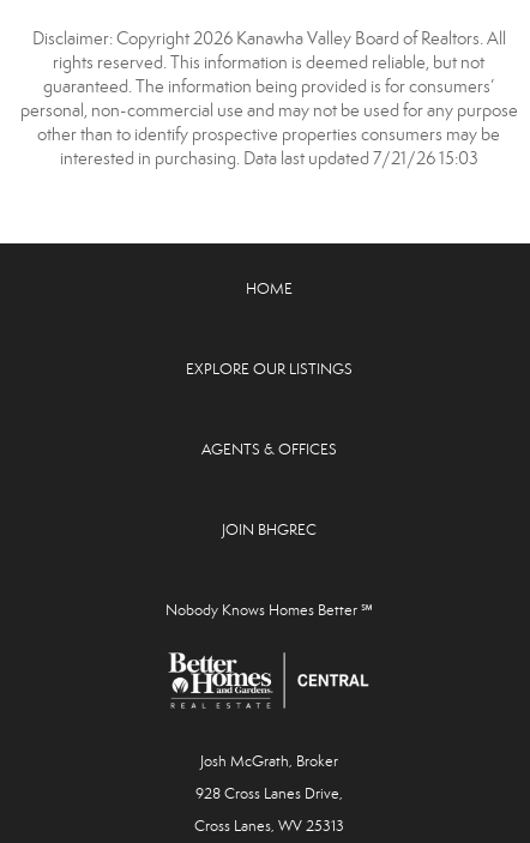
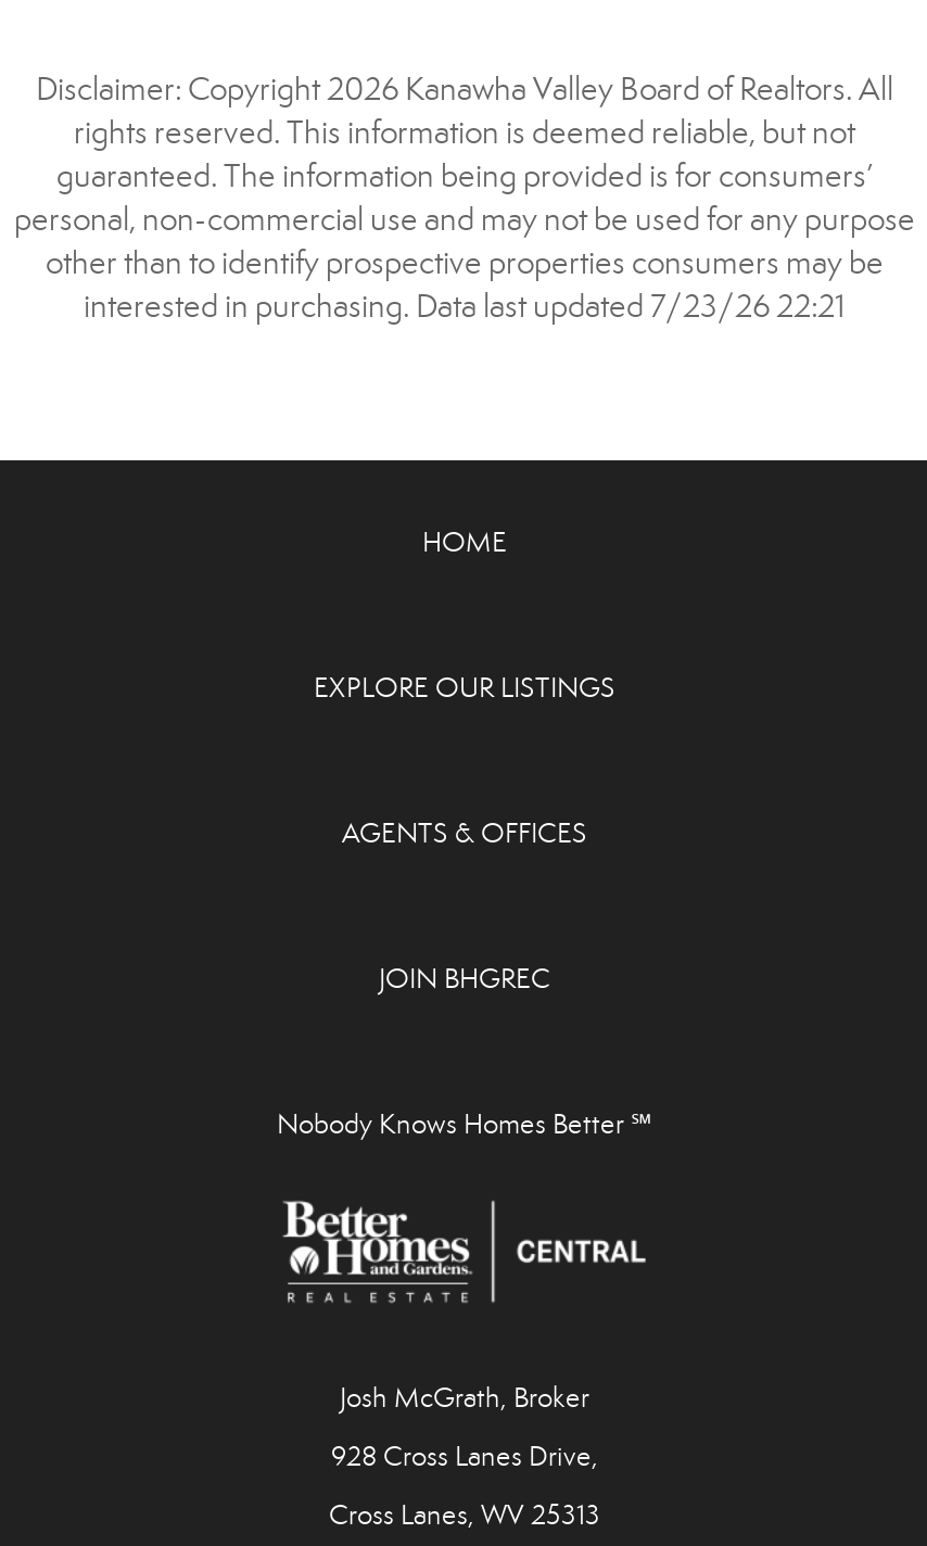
[59,147,478,169] interested in purchasing. Data last updated 7/21/26 15:03 -> [84,287,846,326] interested in purchasing. Data last updated 7/23/26 22:21

